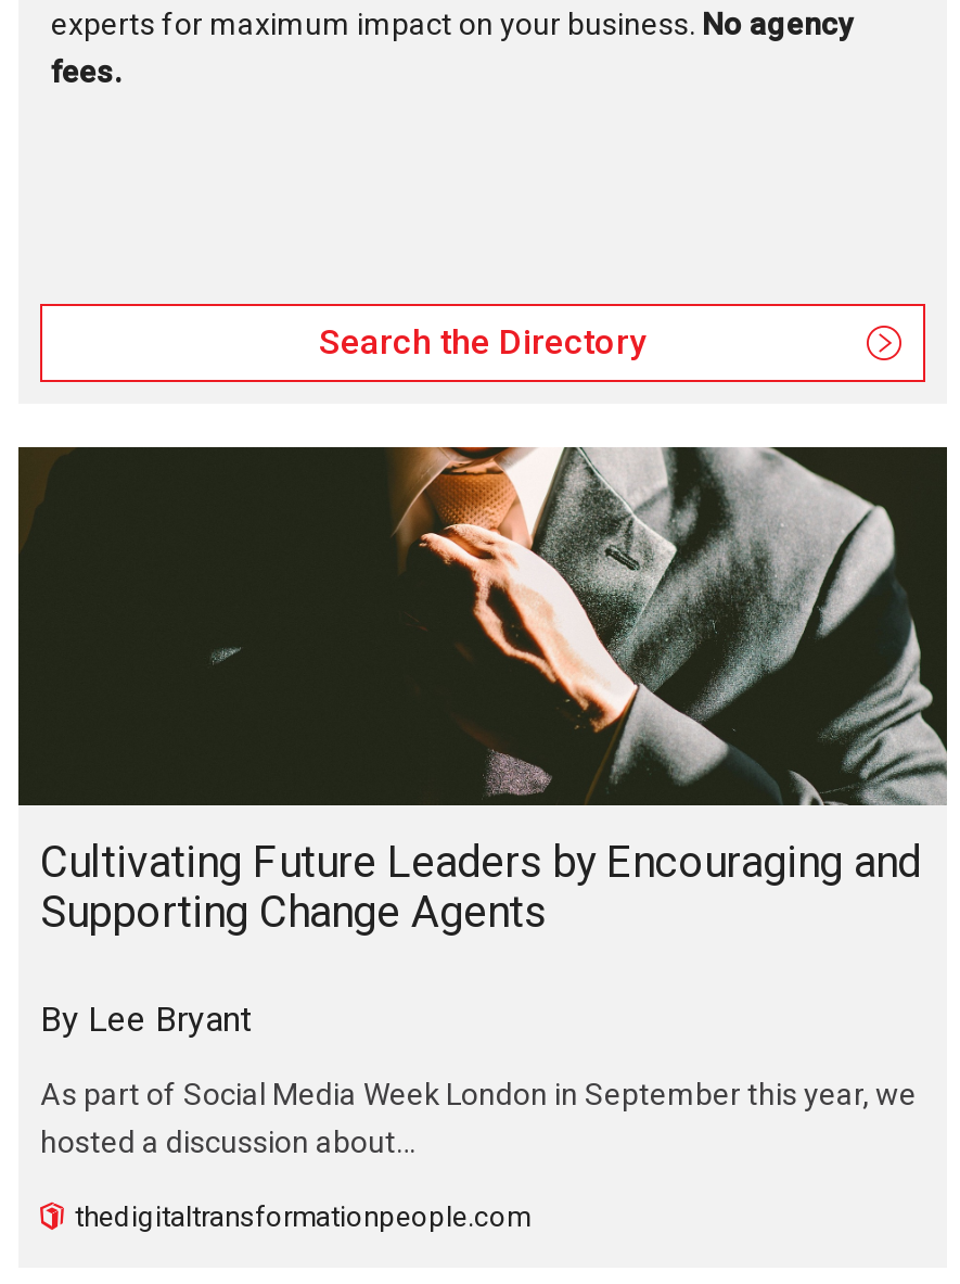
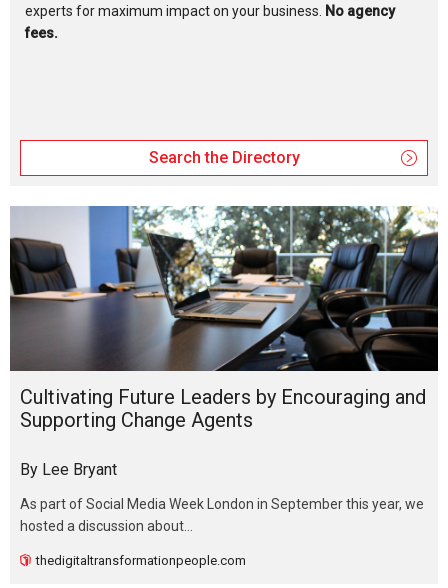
[16,445,949,808] [image] -> [10,205,438,371] [image]

